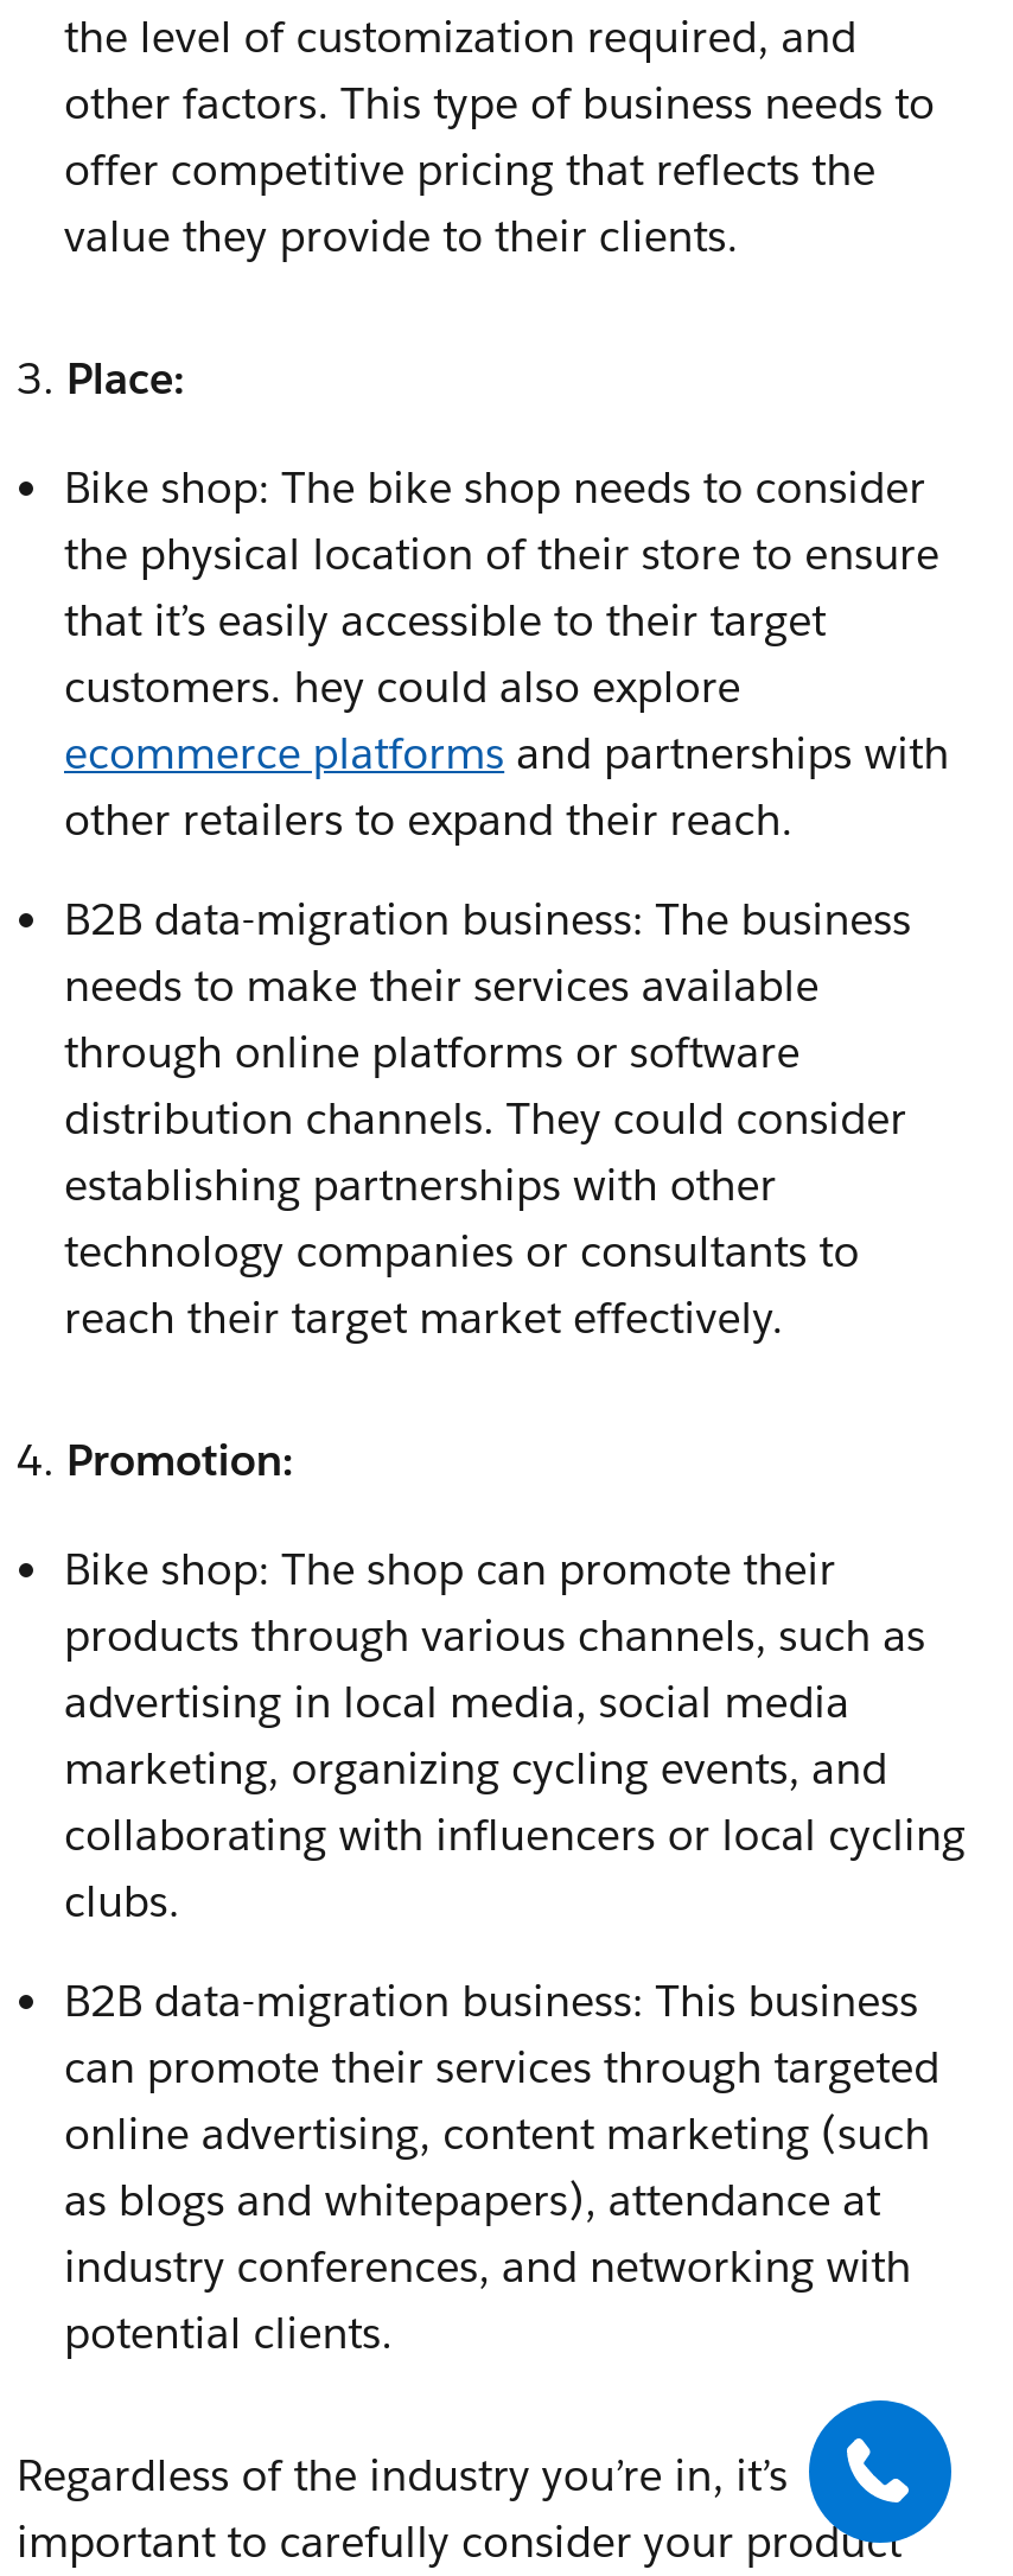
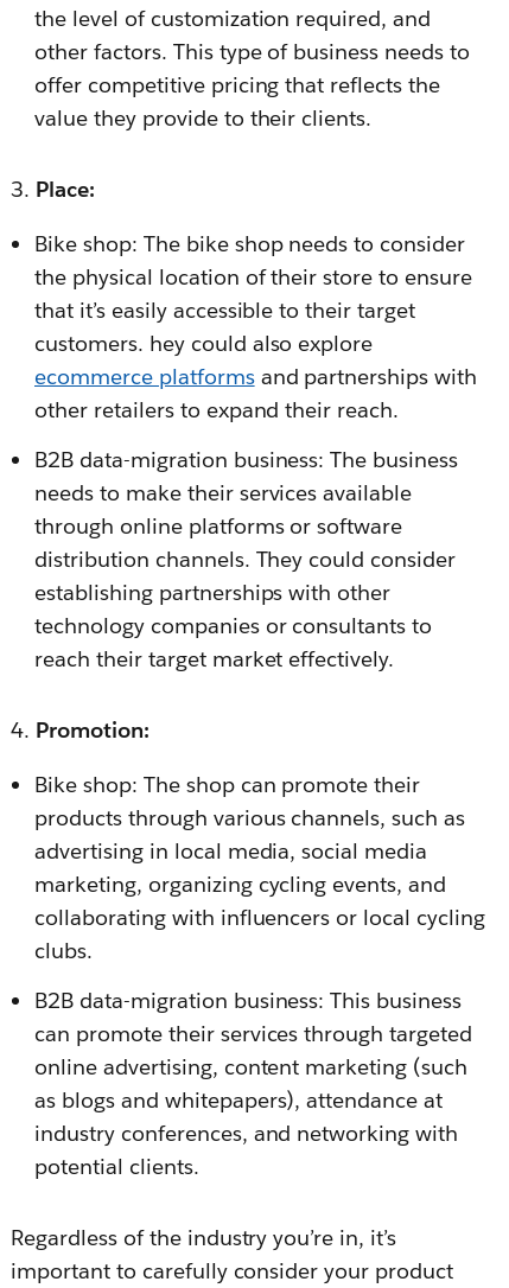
[807,2398,954,2538] [image] -> none

